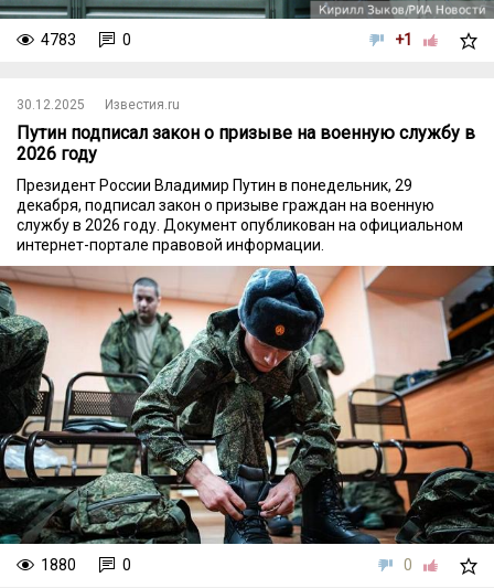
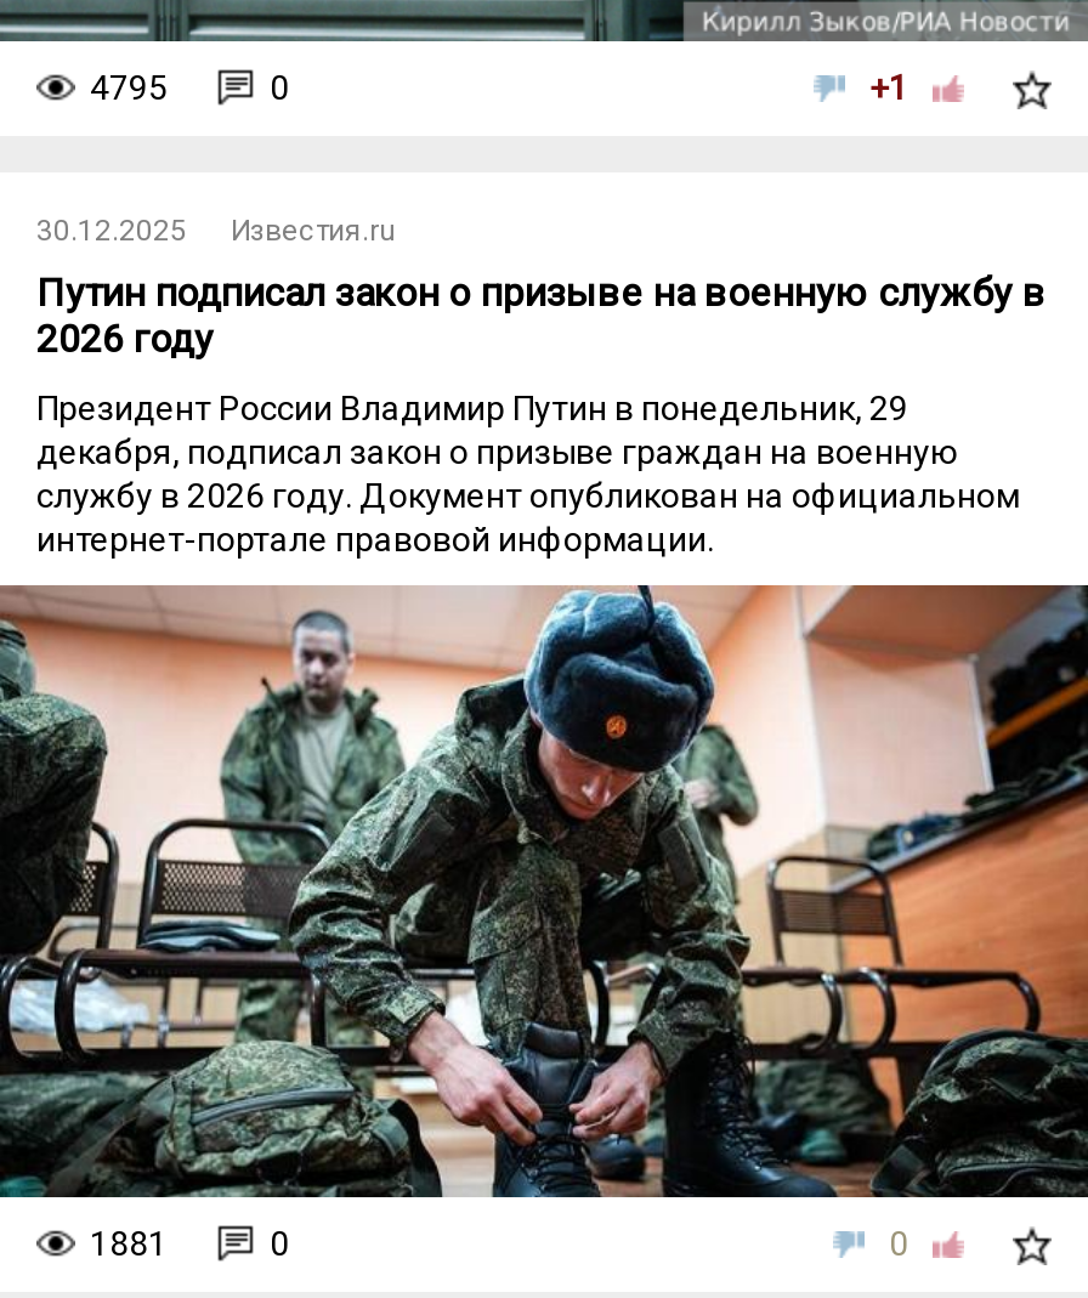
[41,31,76,49] 4783 -> [90,69,168,108] 4795
[41,556,76,573] 1880 -> [90,1223,168,1262] 1881

